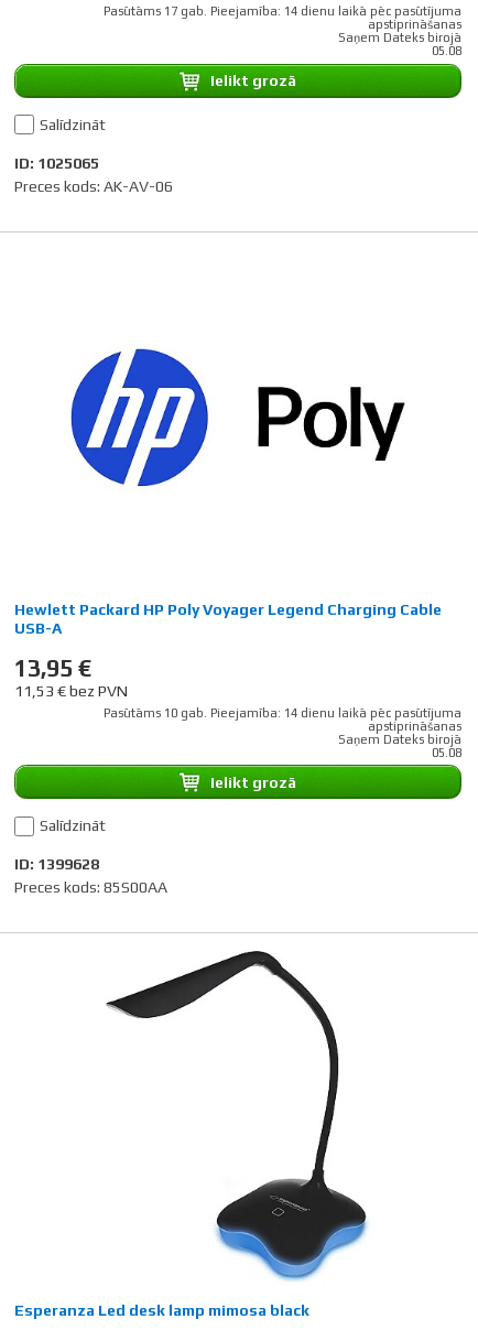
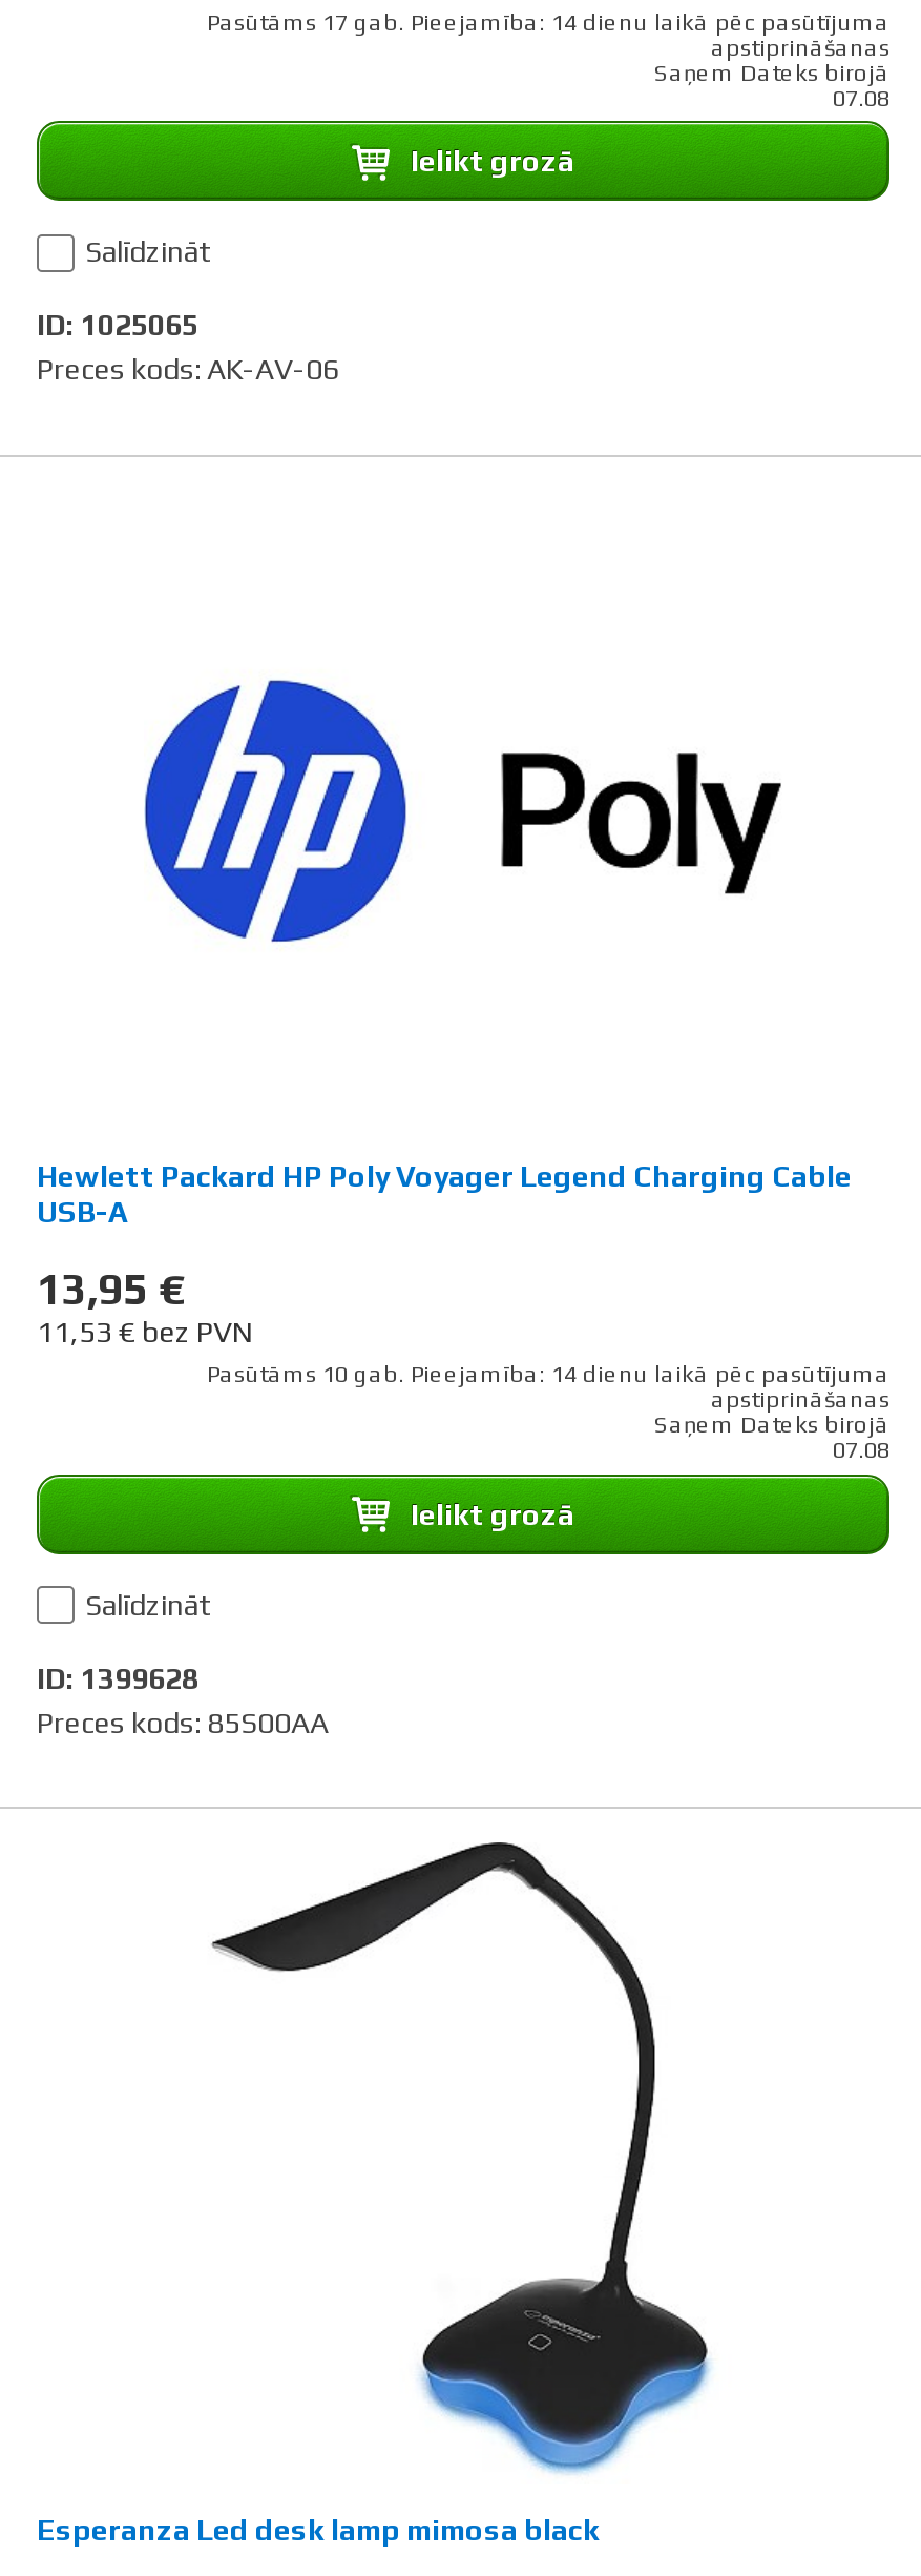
[432,44,461,58] 05.08 -> [833,85,889,110] 07.08
[432,746,461,759] 05.08 -> [833,1437,889,1462] 07.08

